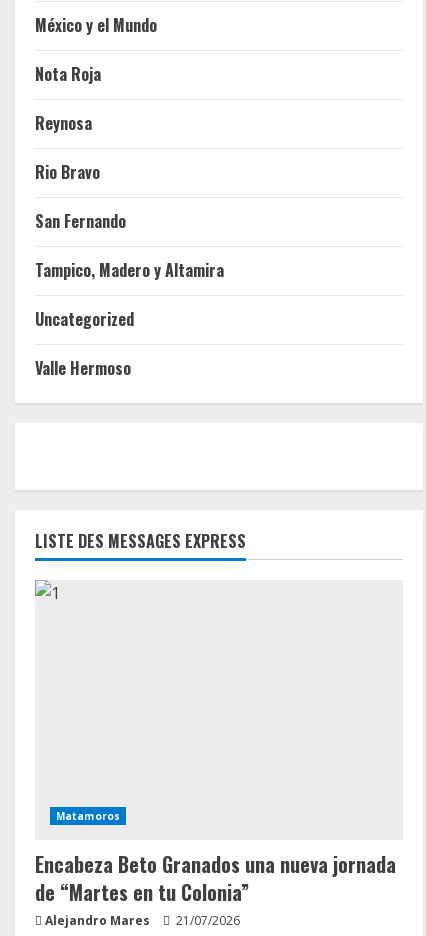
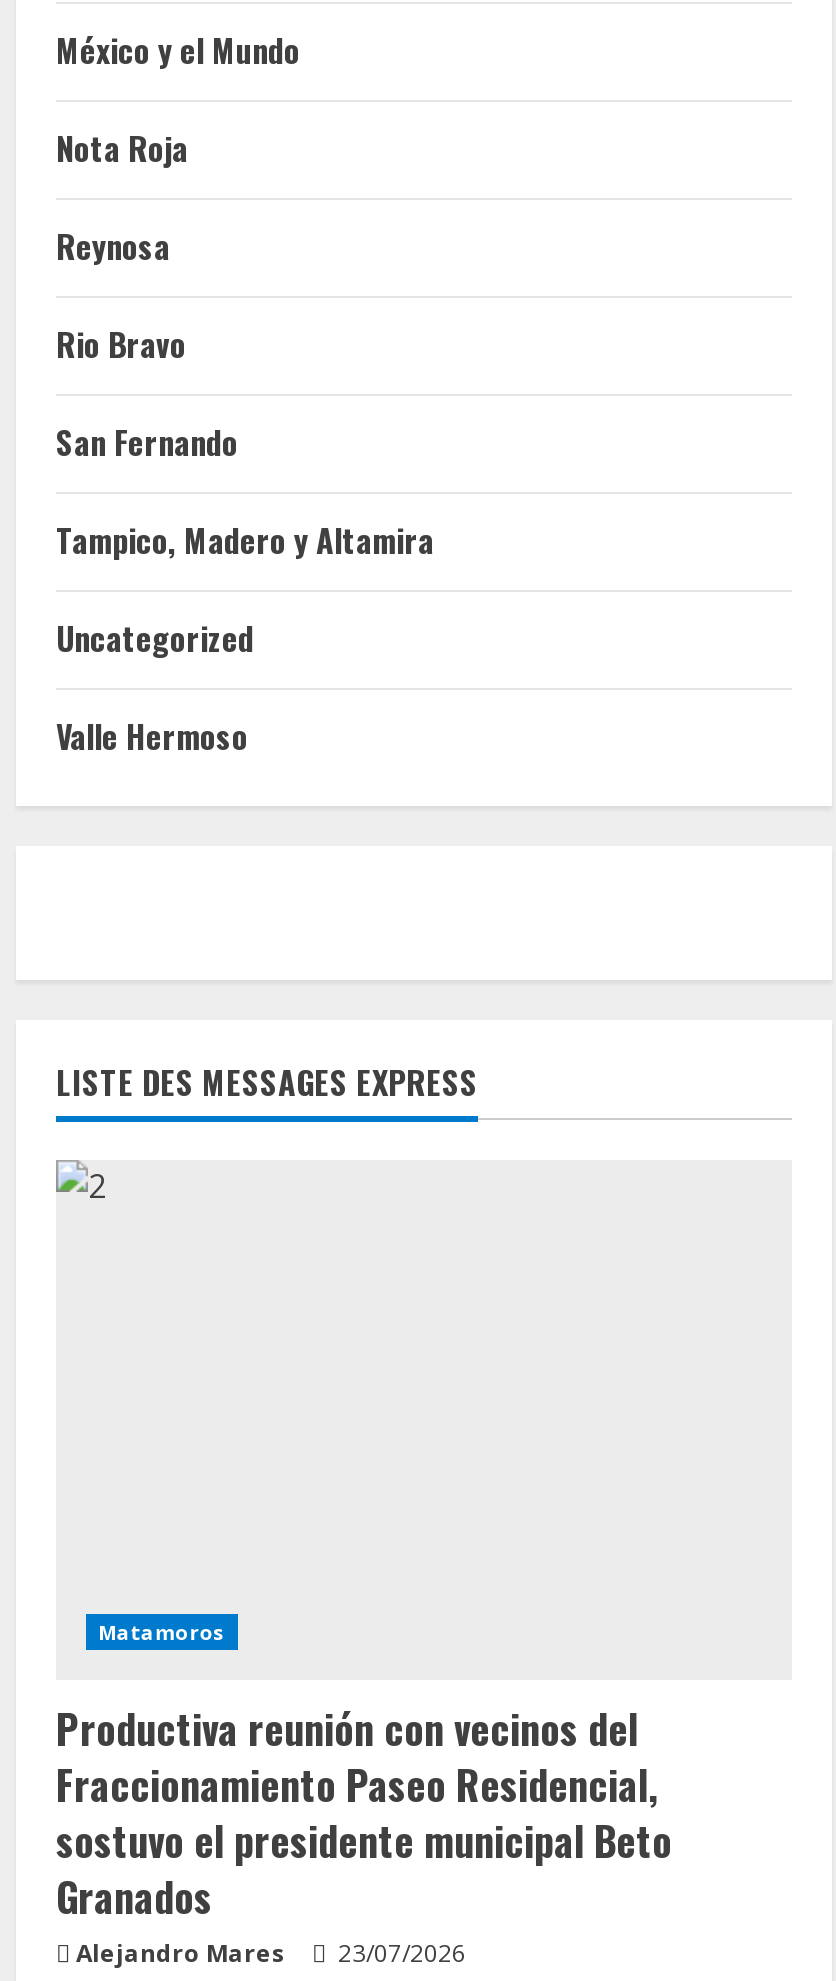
[35,849,396,907] Encabeza Beto Granados una nueva jornada | de “Martes en tu Colonia” -> [56,1698,672,1926] Productiva reunión con vecinos del | Fraccionamiento Paseo Residencial, | sostuvo el presidente municipal Beto | Granados
[45,912,240,929] Alejandro Mares 21/07/2026 -> [76,1936,466,1970] Alejandro Mares 23/07/2026

